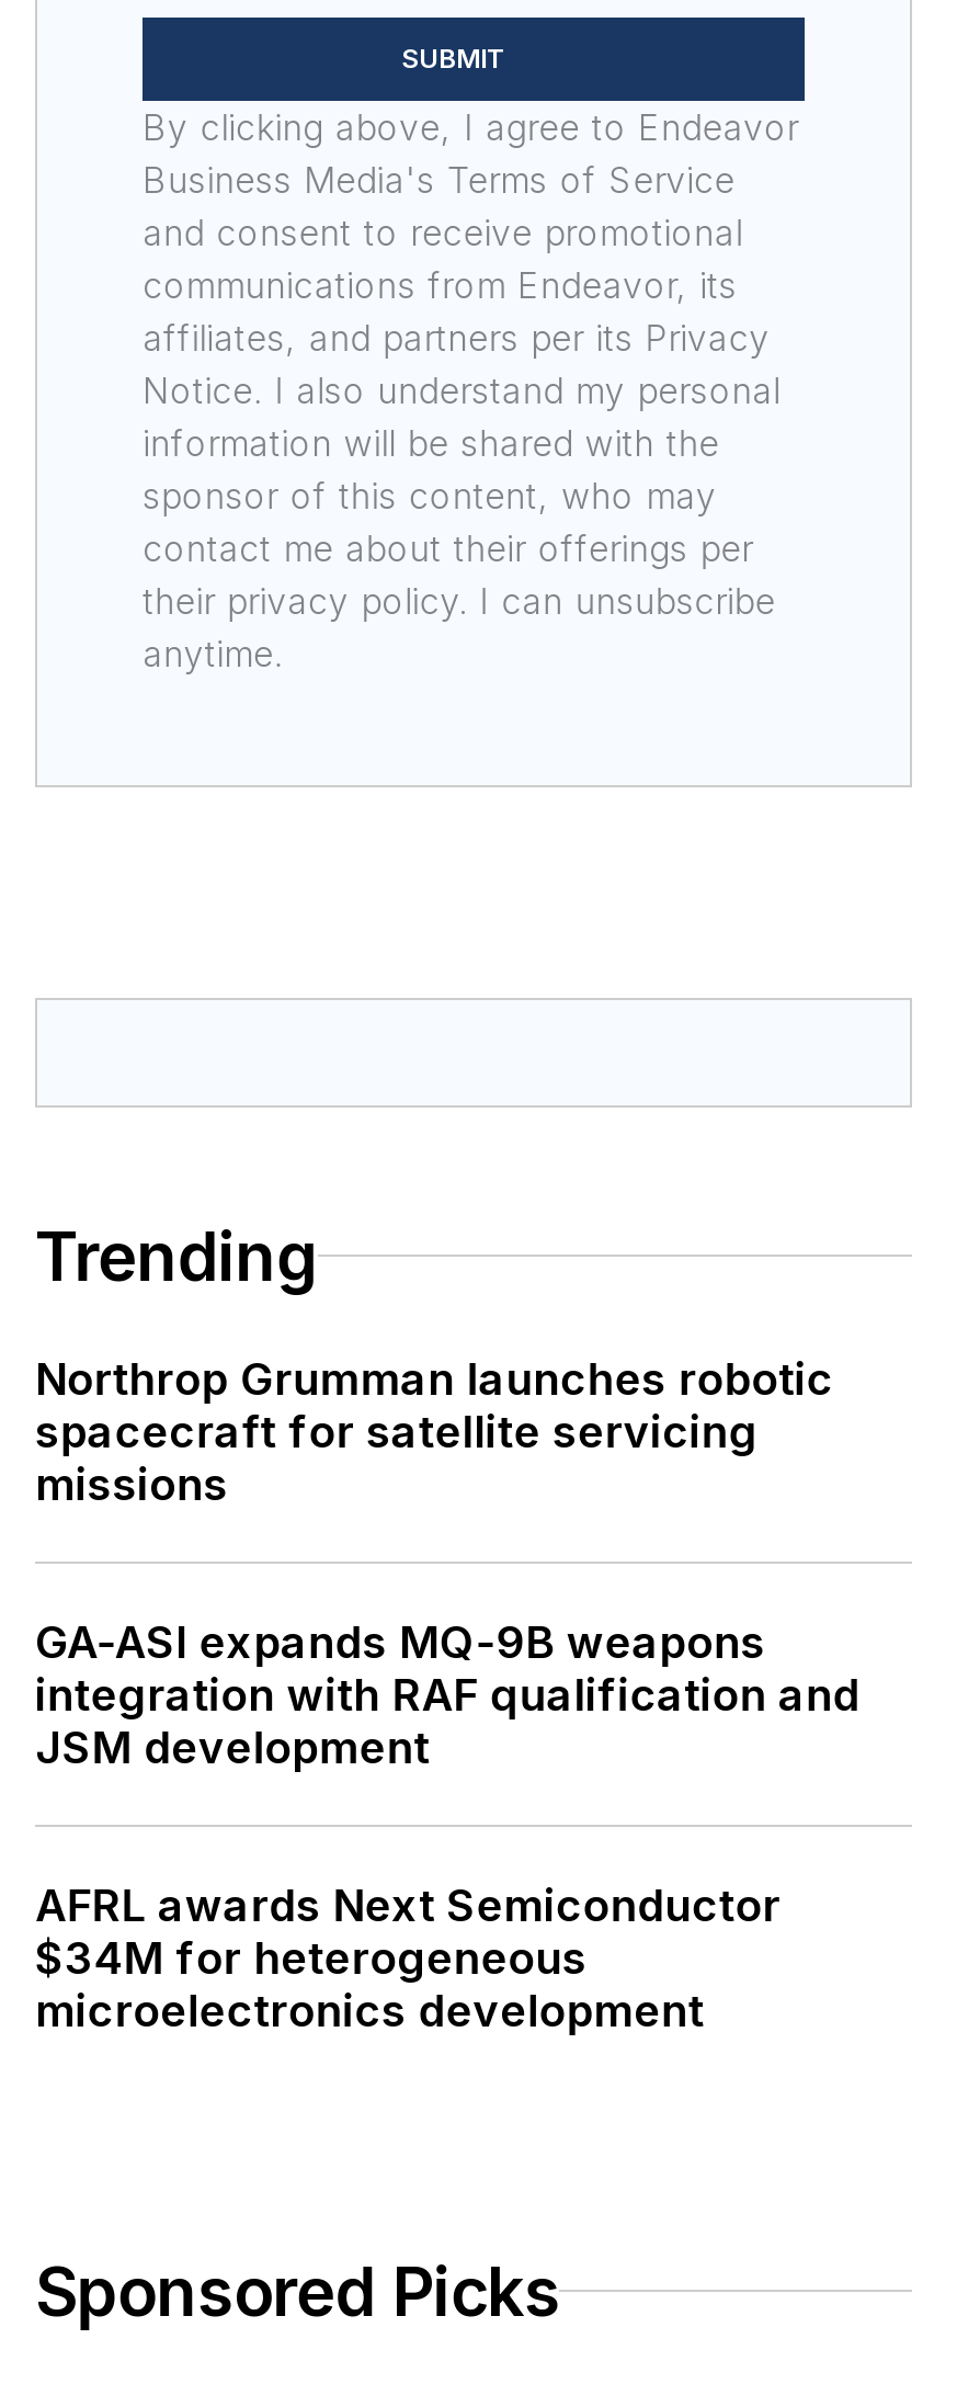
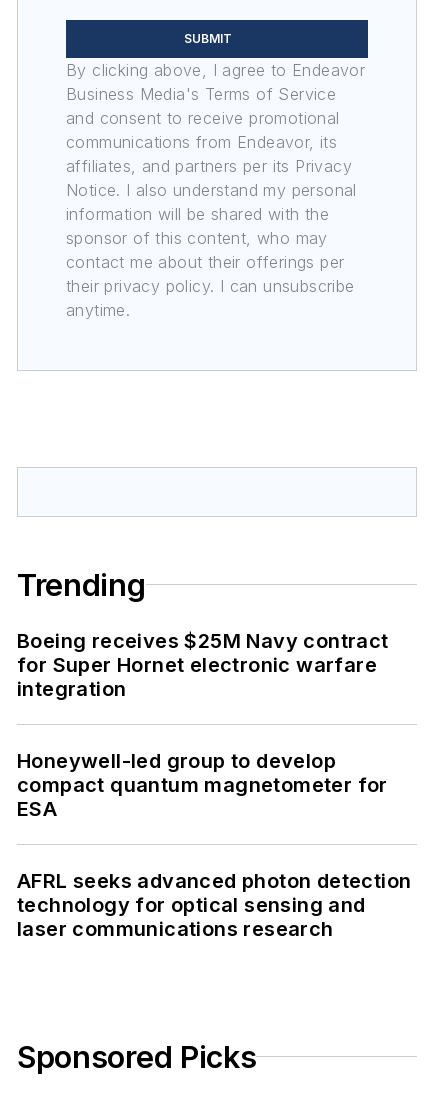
[35,1353,834,1511] Northrop Grumman launches robotic | spacecraft for satellite servicing | missions -> [17,629,389,701] Boeing receives $25M Navy contract | for Super Hornet electronic warfare | integration
[35,1616,860,1774] GA-ASI expands MQ-9B weapons | integration with RAF qualification and | JSM development -> [17,749,388,821] Honeywell-led group to develop | compact quantum magnetometer for | ESA
[35,1879,781,2037] AFRL awards Next Semiconductor | $34M for heterogeneous | microelectronics development -> [17,869,411,941] AFRL seeks advanced photon detection | technology for optical sensing and | laser communications research

